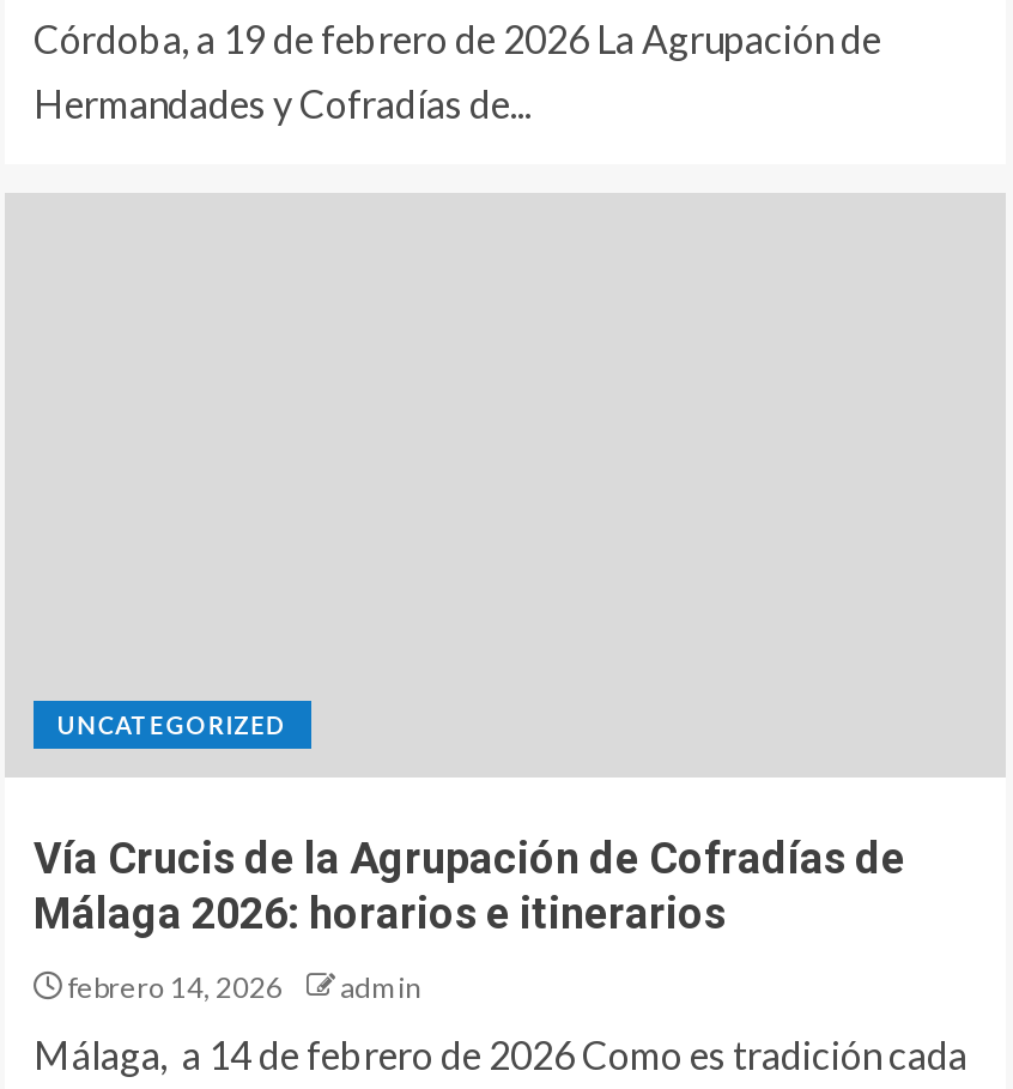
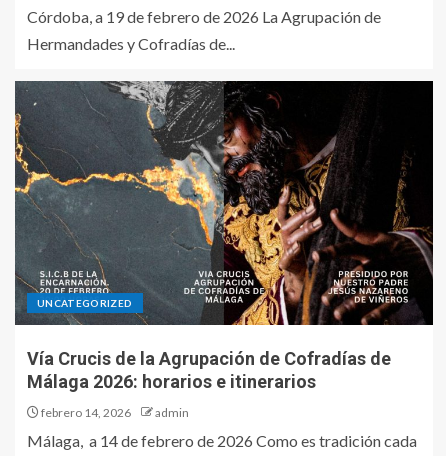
none -> [14,80,434,326] [image]

